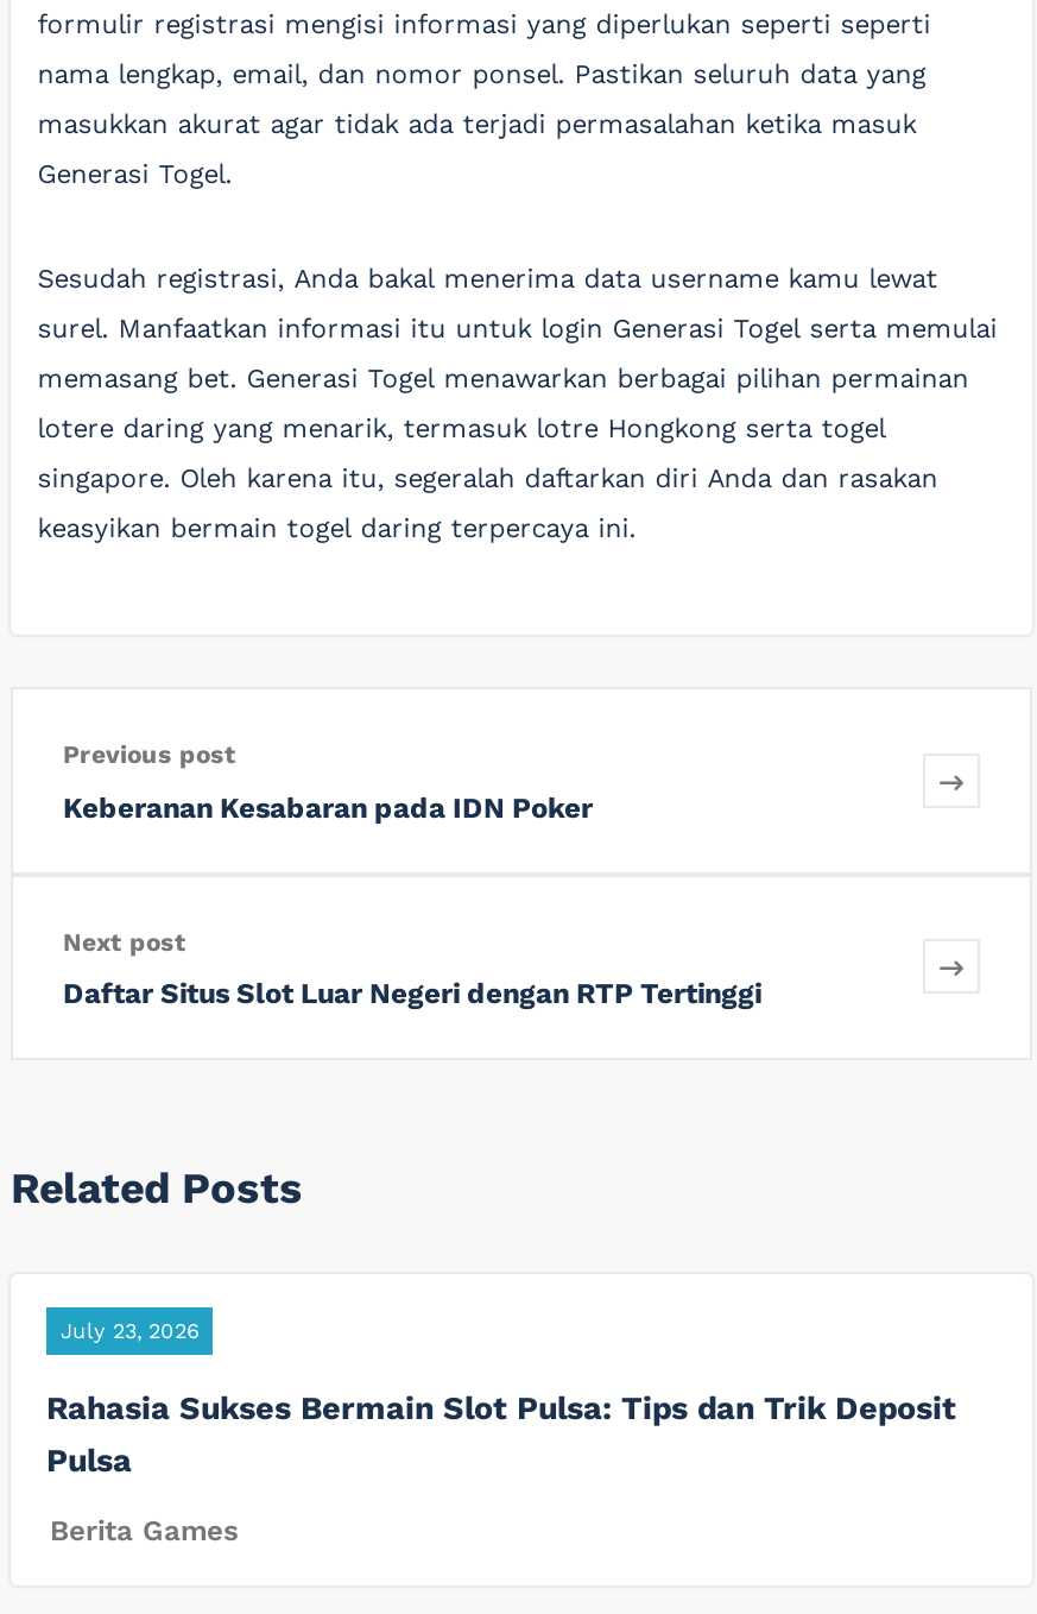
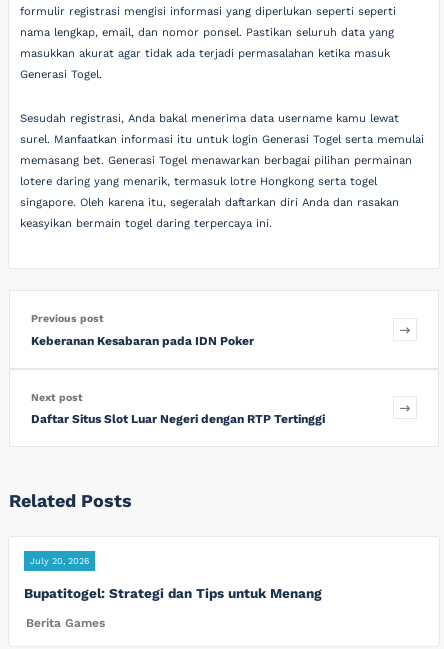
[61,1319,198,1342] July 23, 2026 -> [30,556,89,566] July 20, 2026
[46,1387,956,1478] Rahasia Sukses Bermain Slot Pulsa: Tips dan Trik Deposit | Pulsa -> [24,585,322,601] Bupatitogel: Strategi dan Tips untuk Menang

